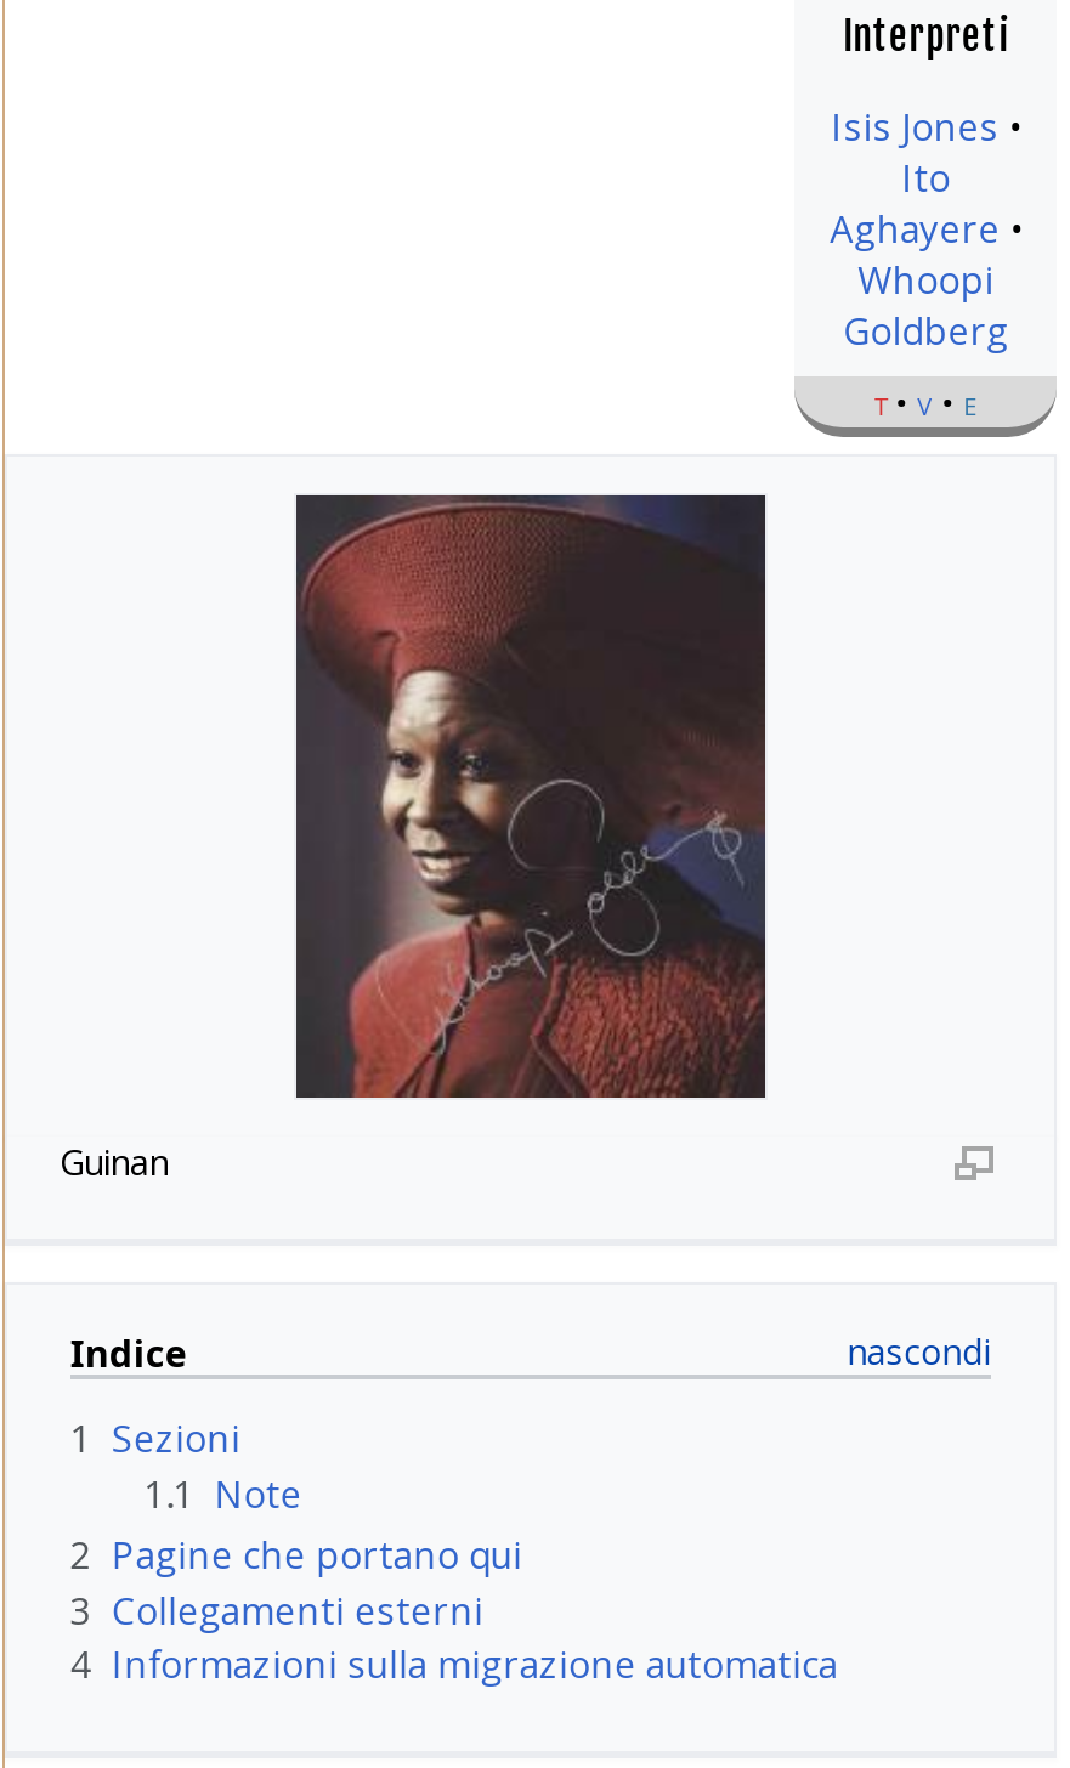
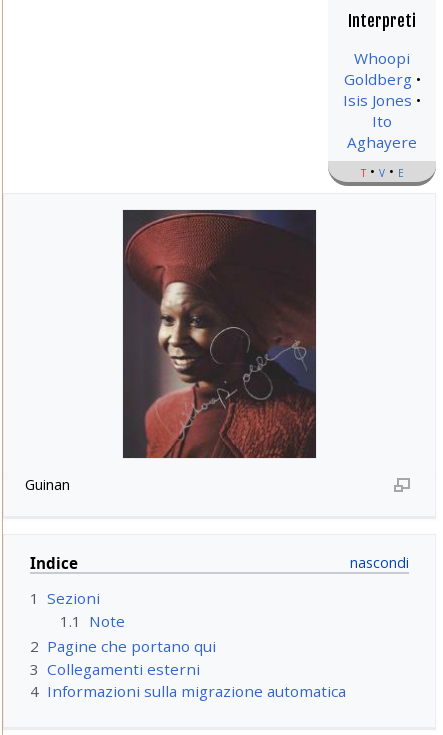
moved [830,102,1000,253] -> [343,90,417,152]: Isis Jones | Ito | Aghayere
moved [843,255,1009,355] -> [344,48,412,89]: Whoopi | Goldberg

